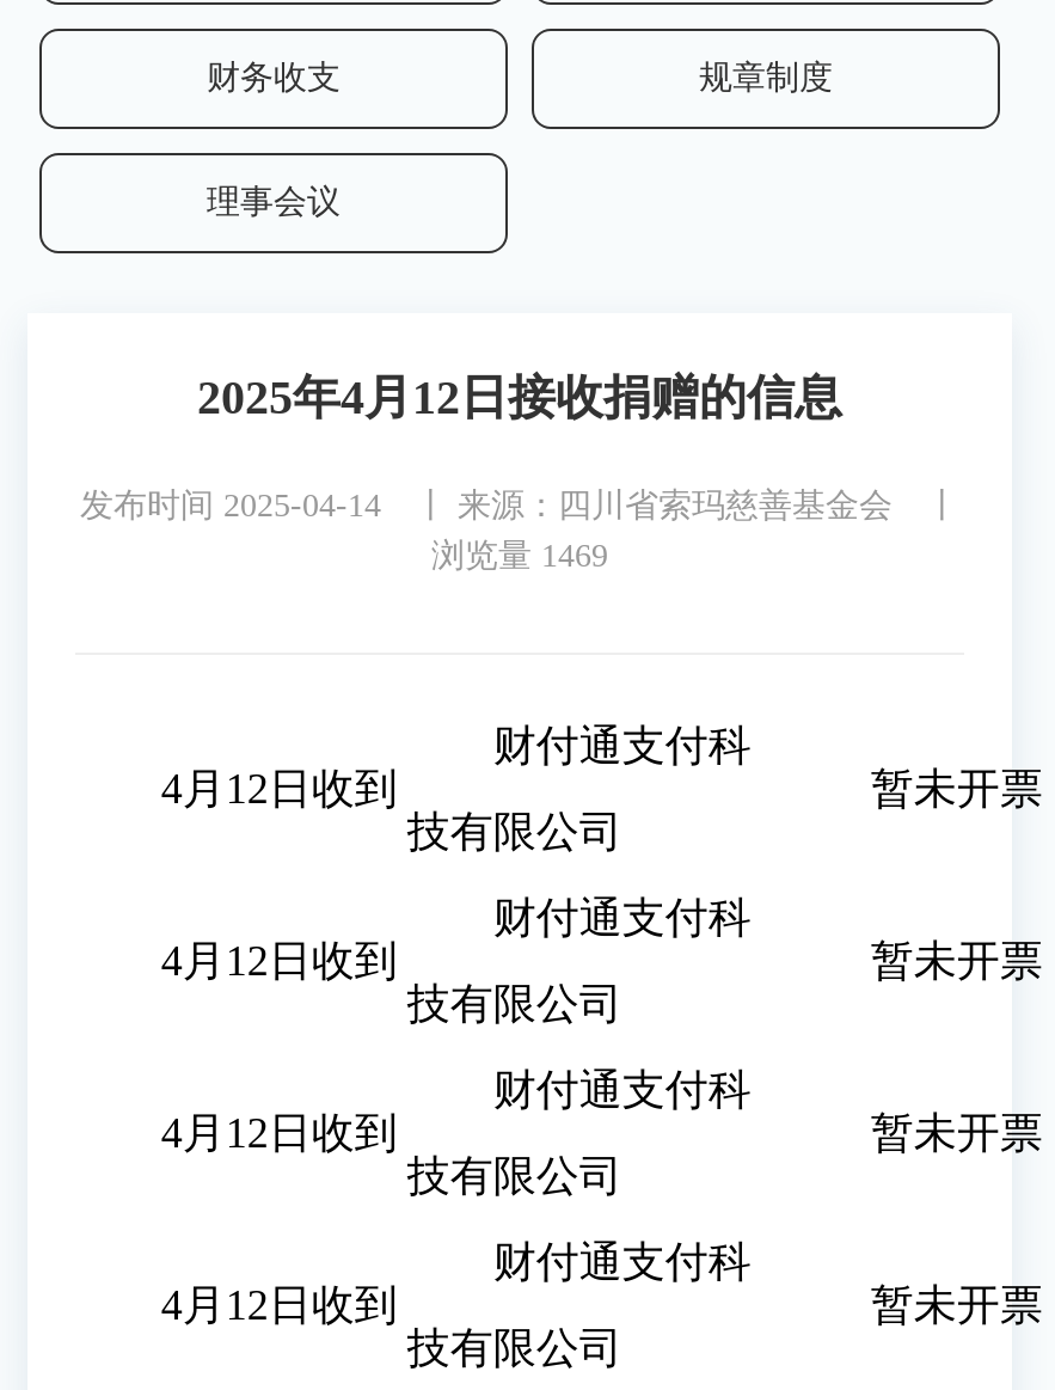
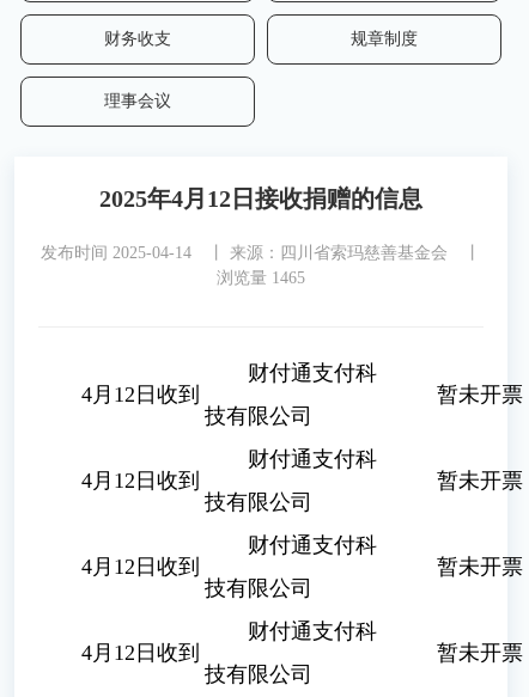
[431,538,608,574] 浏览量 1469 -> [217,269,305,287] 浏览量 1465

